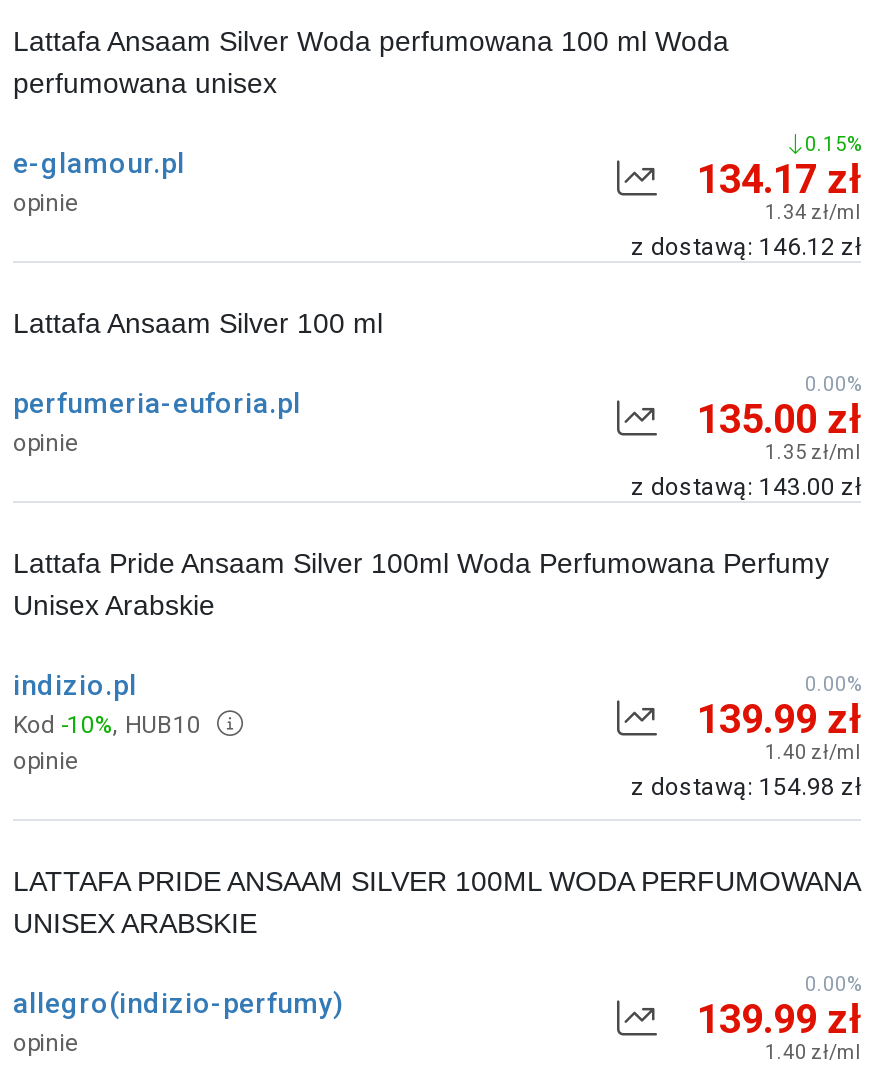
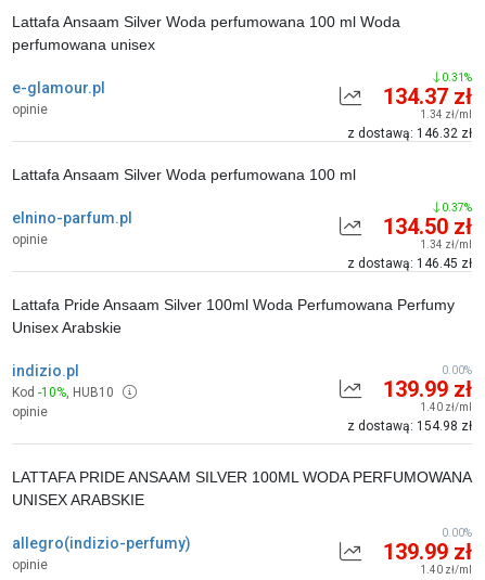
[805,133,861,155] 0.15% -> [442,72,472,83] 0.31%
[697,155,861,203] 134.17 zł -> [383,83,472,109] 134.37 zł
[631,233,861,261] z dostawą: 146.12 zł -> [347,126,472,141] z dostawą: 146.32 zł
[13,307,383,339] Lattafa Ansaam Silver 100 ml -> [12,166,356,183] Lattafa Ansaam Silver Woda perfumowana 100 ml
[805,373,861,395] 0.00% -> [442,202,472,214] 0.37%
[13,387,301,419] perfumeria-euforia.pl -> [12,209,132,227] elnino-parfum.pl
[631,395,861,501] 135.00 zł | 1.35 zł/ml | z dostawą: 143.00 zł -> [347,214,472,271] 134.50 zł | 1.34 zł/ml | z dostawą: 146.45 zł

